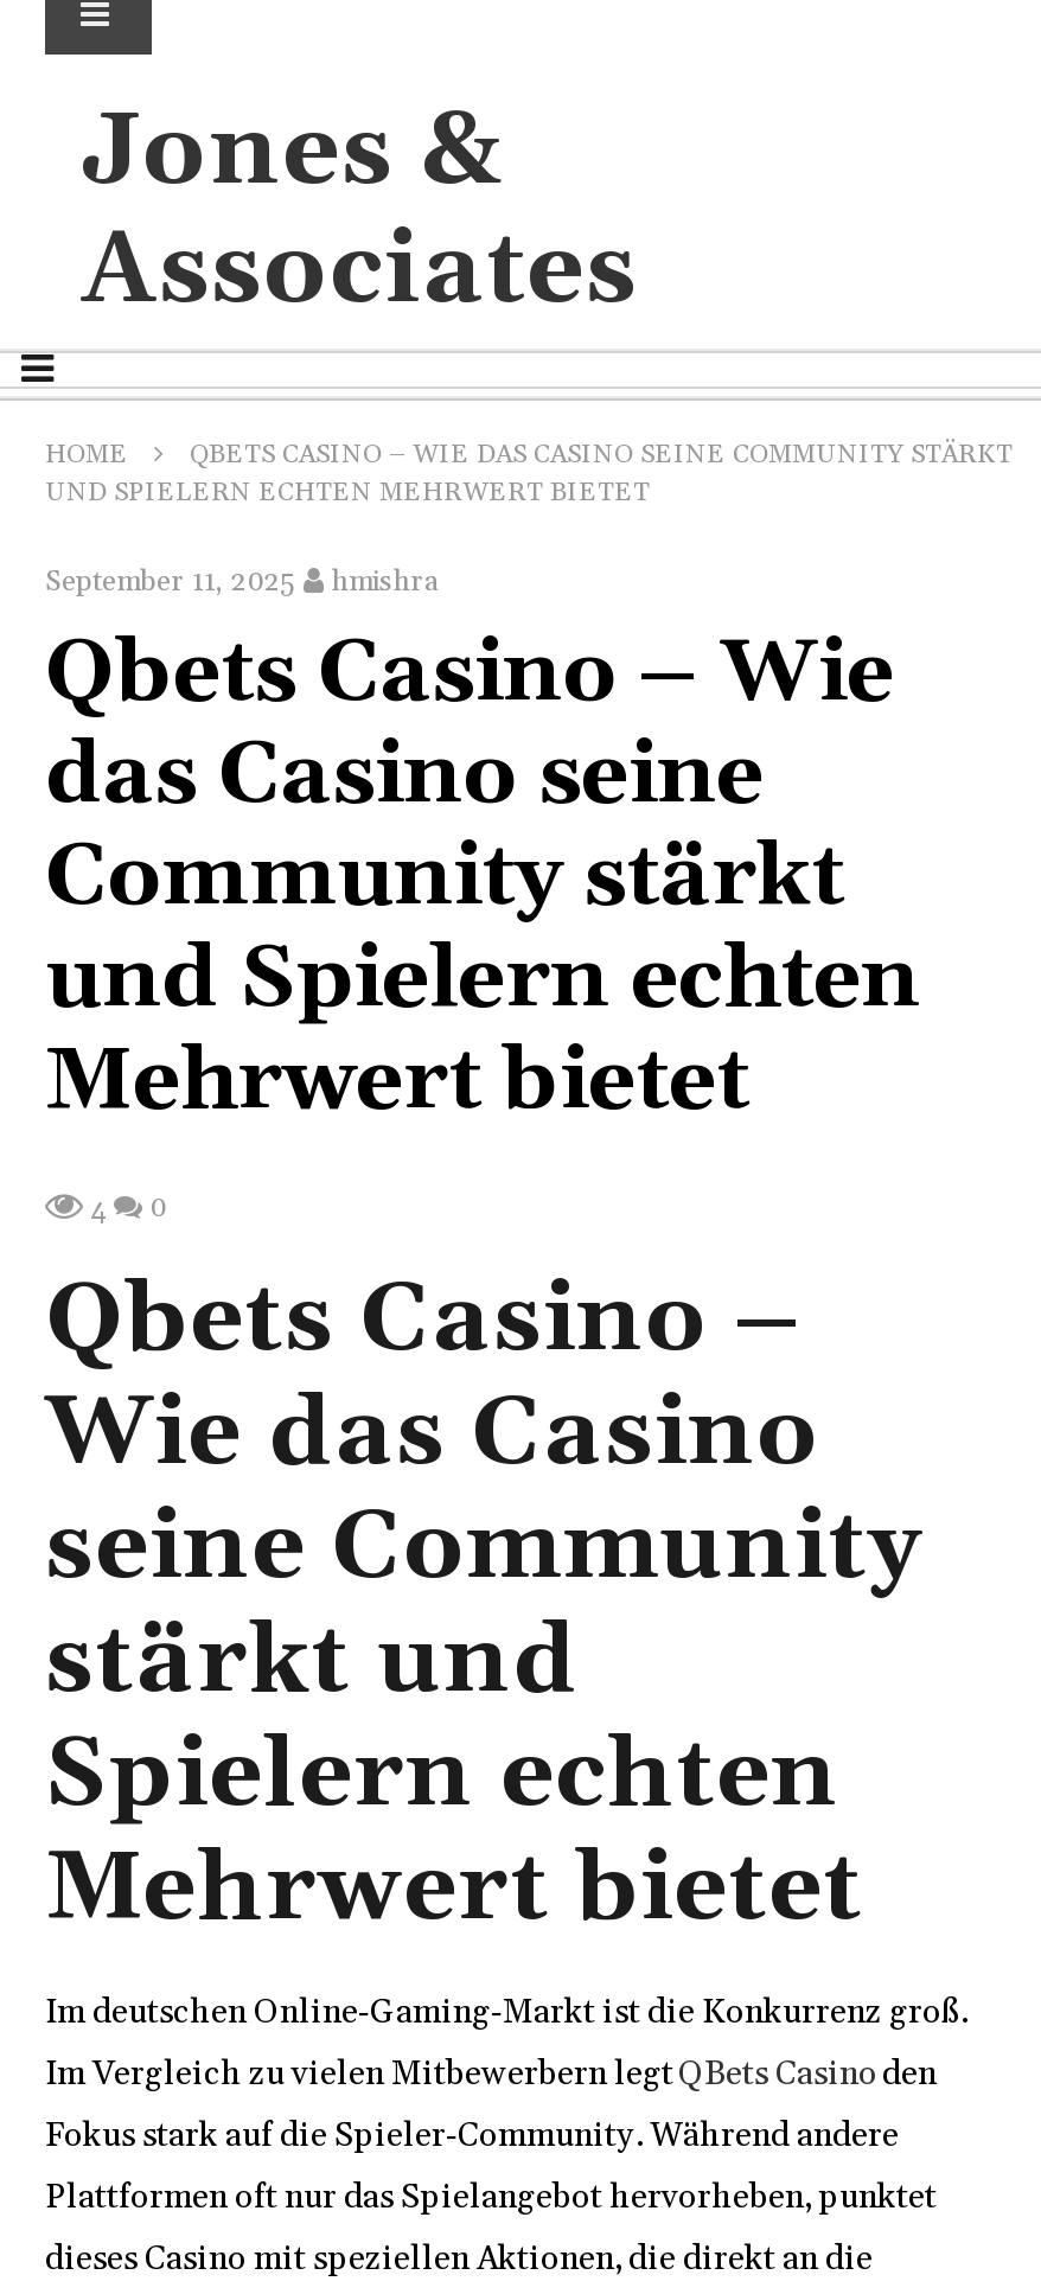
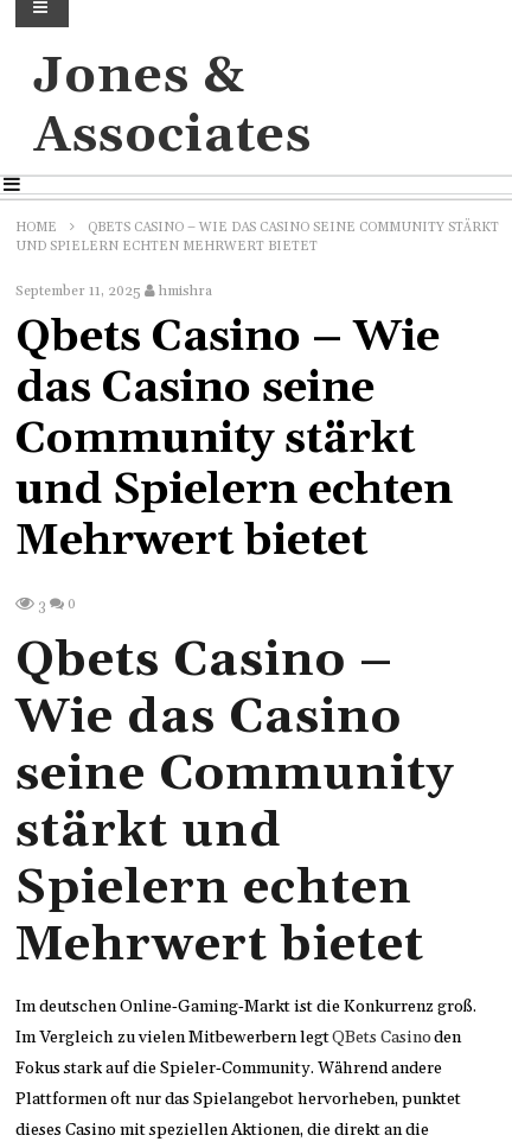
[90,1190,166,1228] 4 0 -> [38,595,76,614] 3 0

